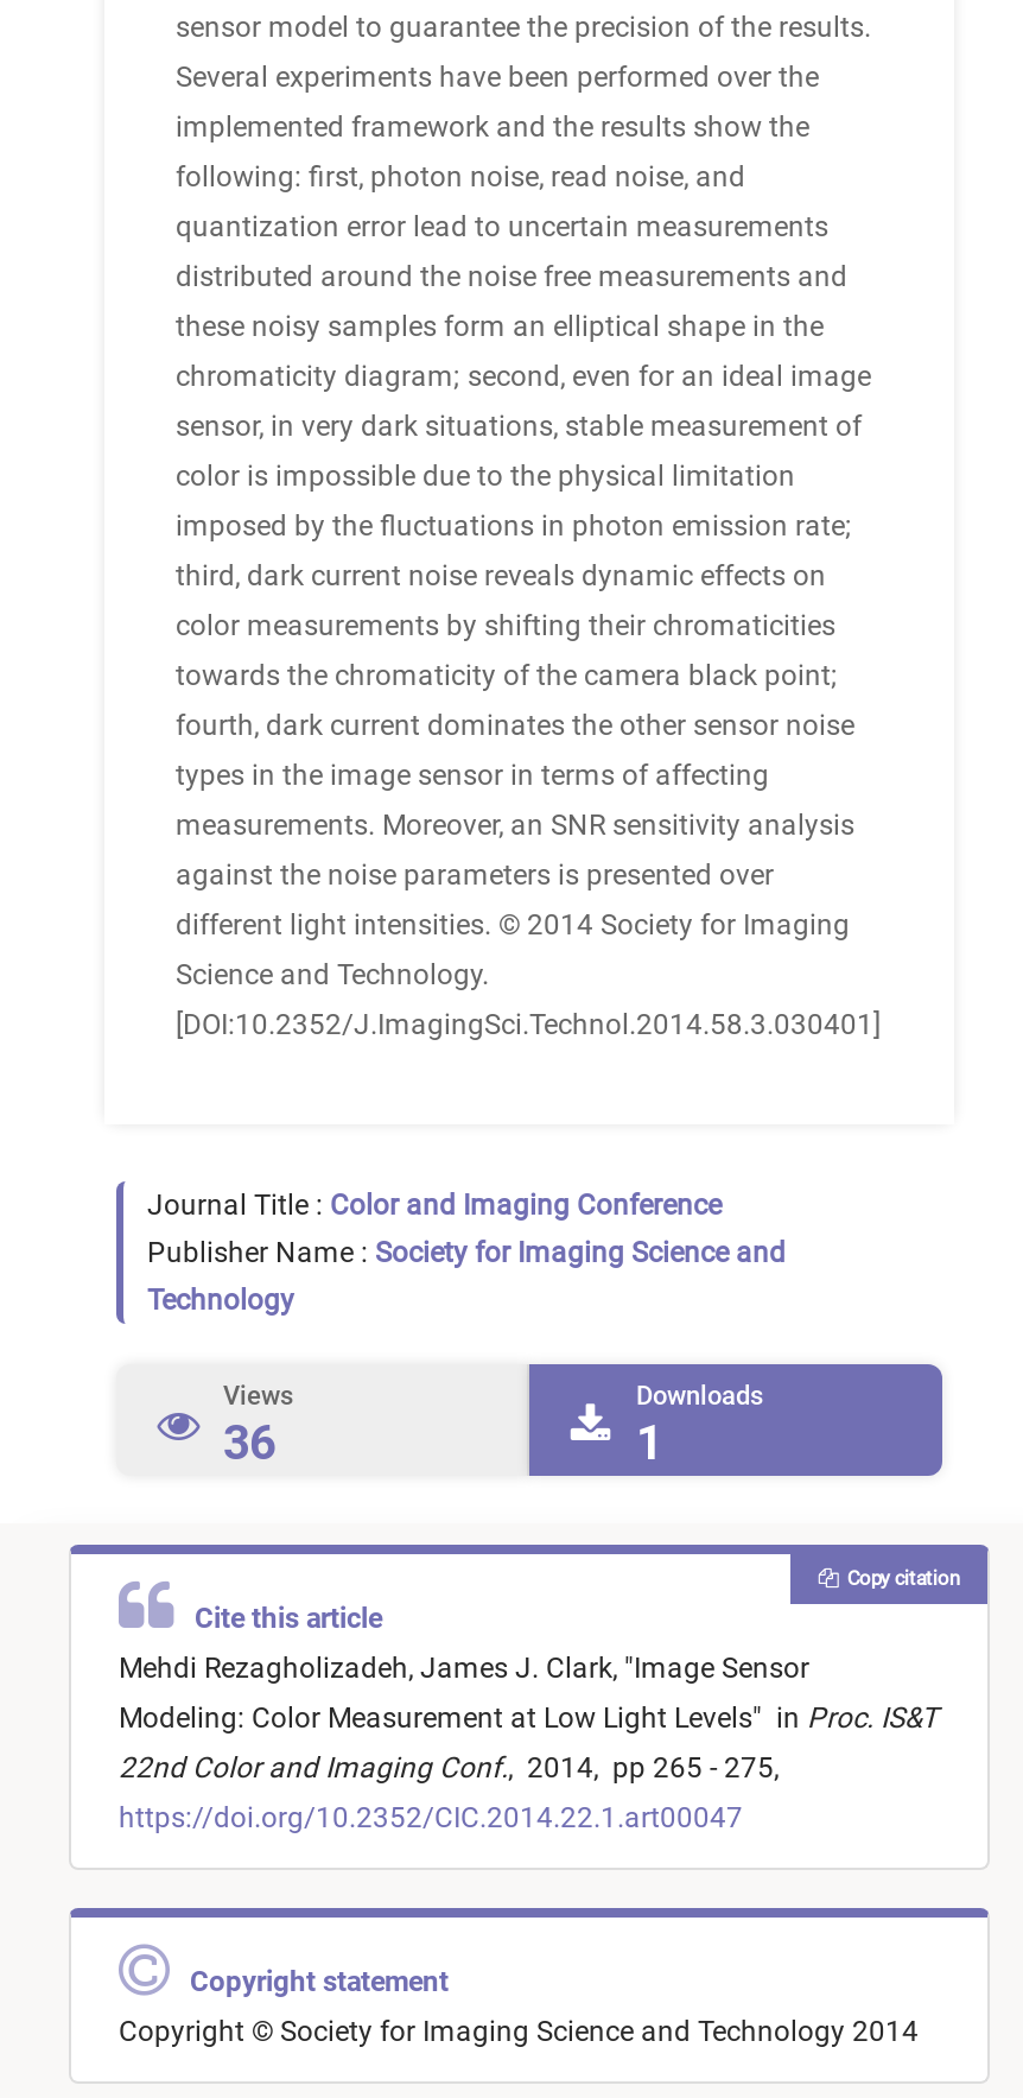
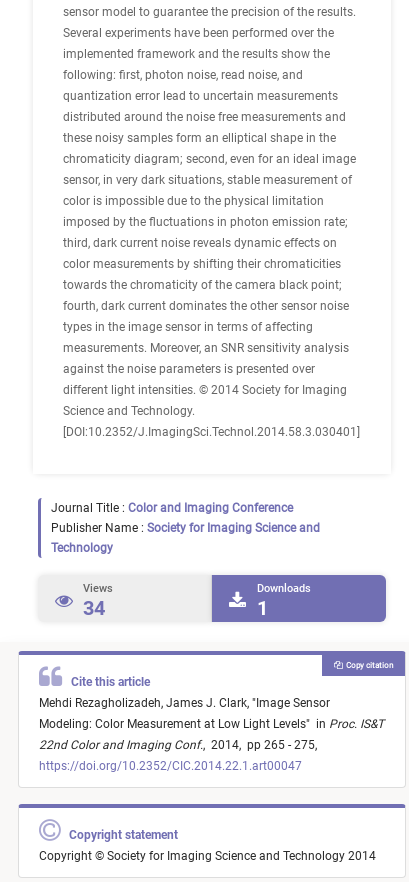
[223,1414,275,1471] 36 -> [83,596,105,620] 34

